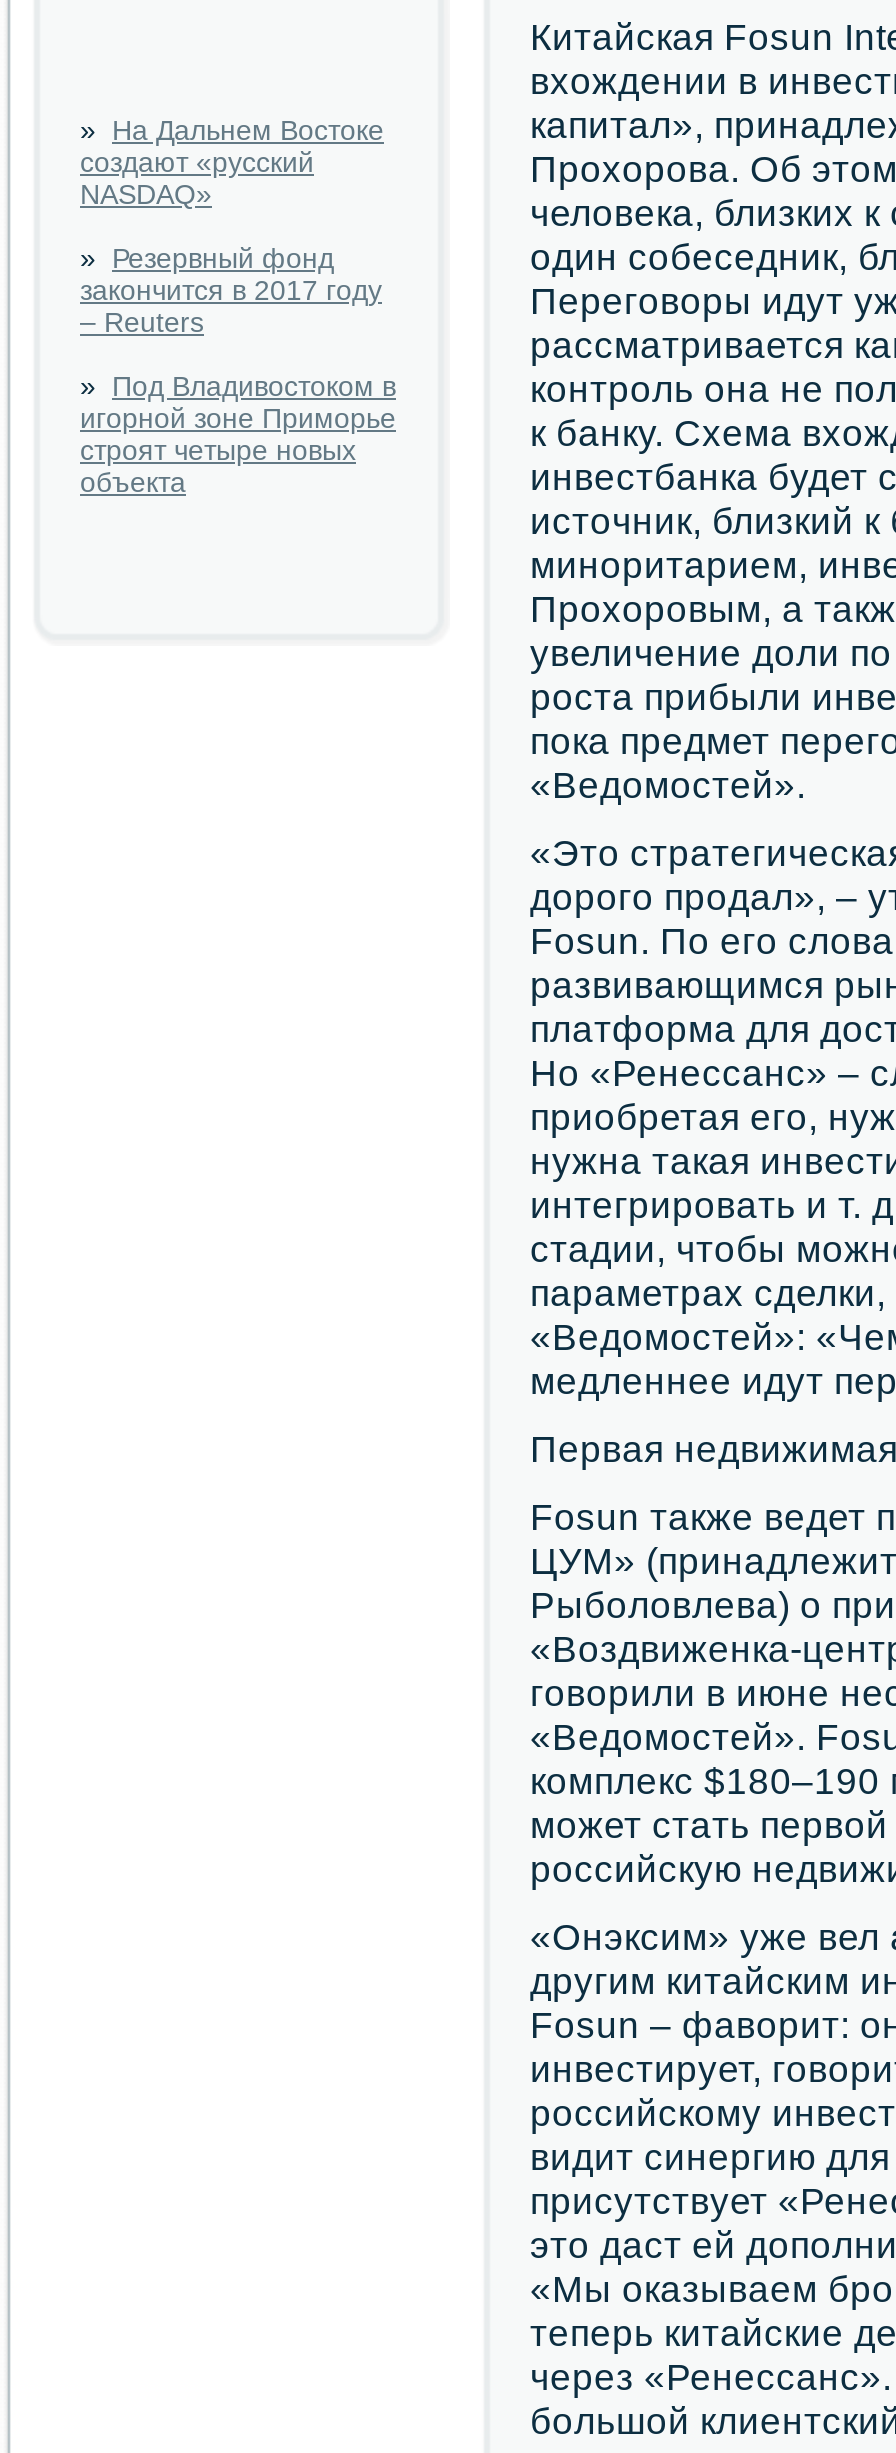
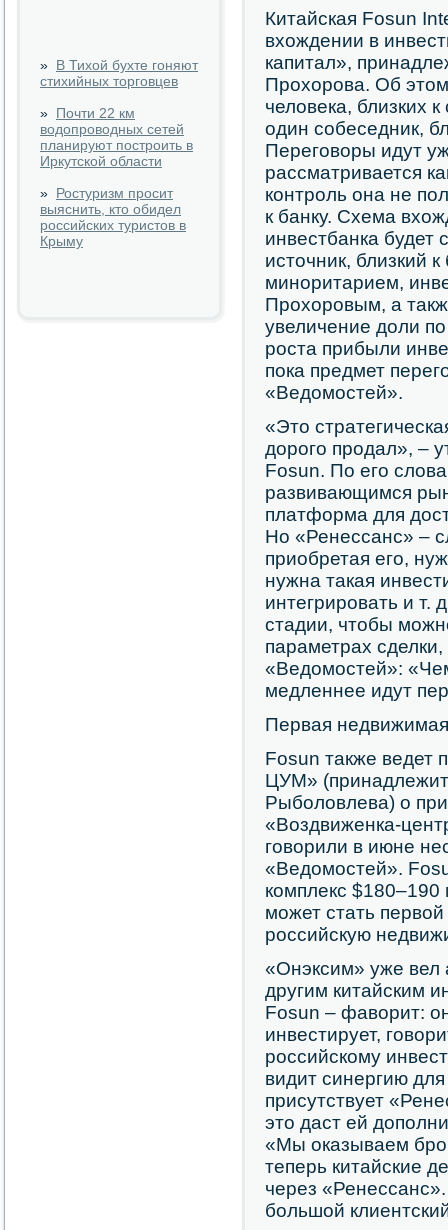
[80,114,384,210] » На Дальнем Востоке | создают «русский | NASDAQ» -> [40,57,198,89] » В Тихой бухте гоняют | стихийных торговцев
[80,242,382,338] » Резервный фонд | закончится в 2017 году | – Reuters -> [40,105,193,169] » Почти 22 км | водопроводных сетей | планируют построить в | Иркутской области
[80,370,396,498] » Под Владивостоком в | игорной зоне Приморье | строят четыре новых | объекта -> [40,185,186,249] » Ростуризм просит | выяснить, кто обидел | российских туристов в | Крыму

